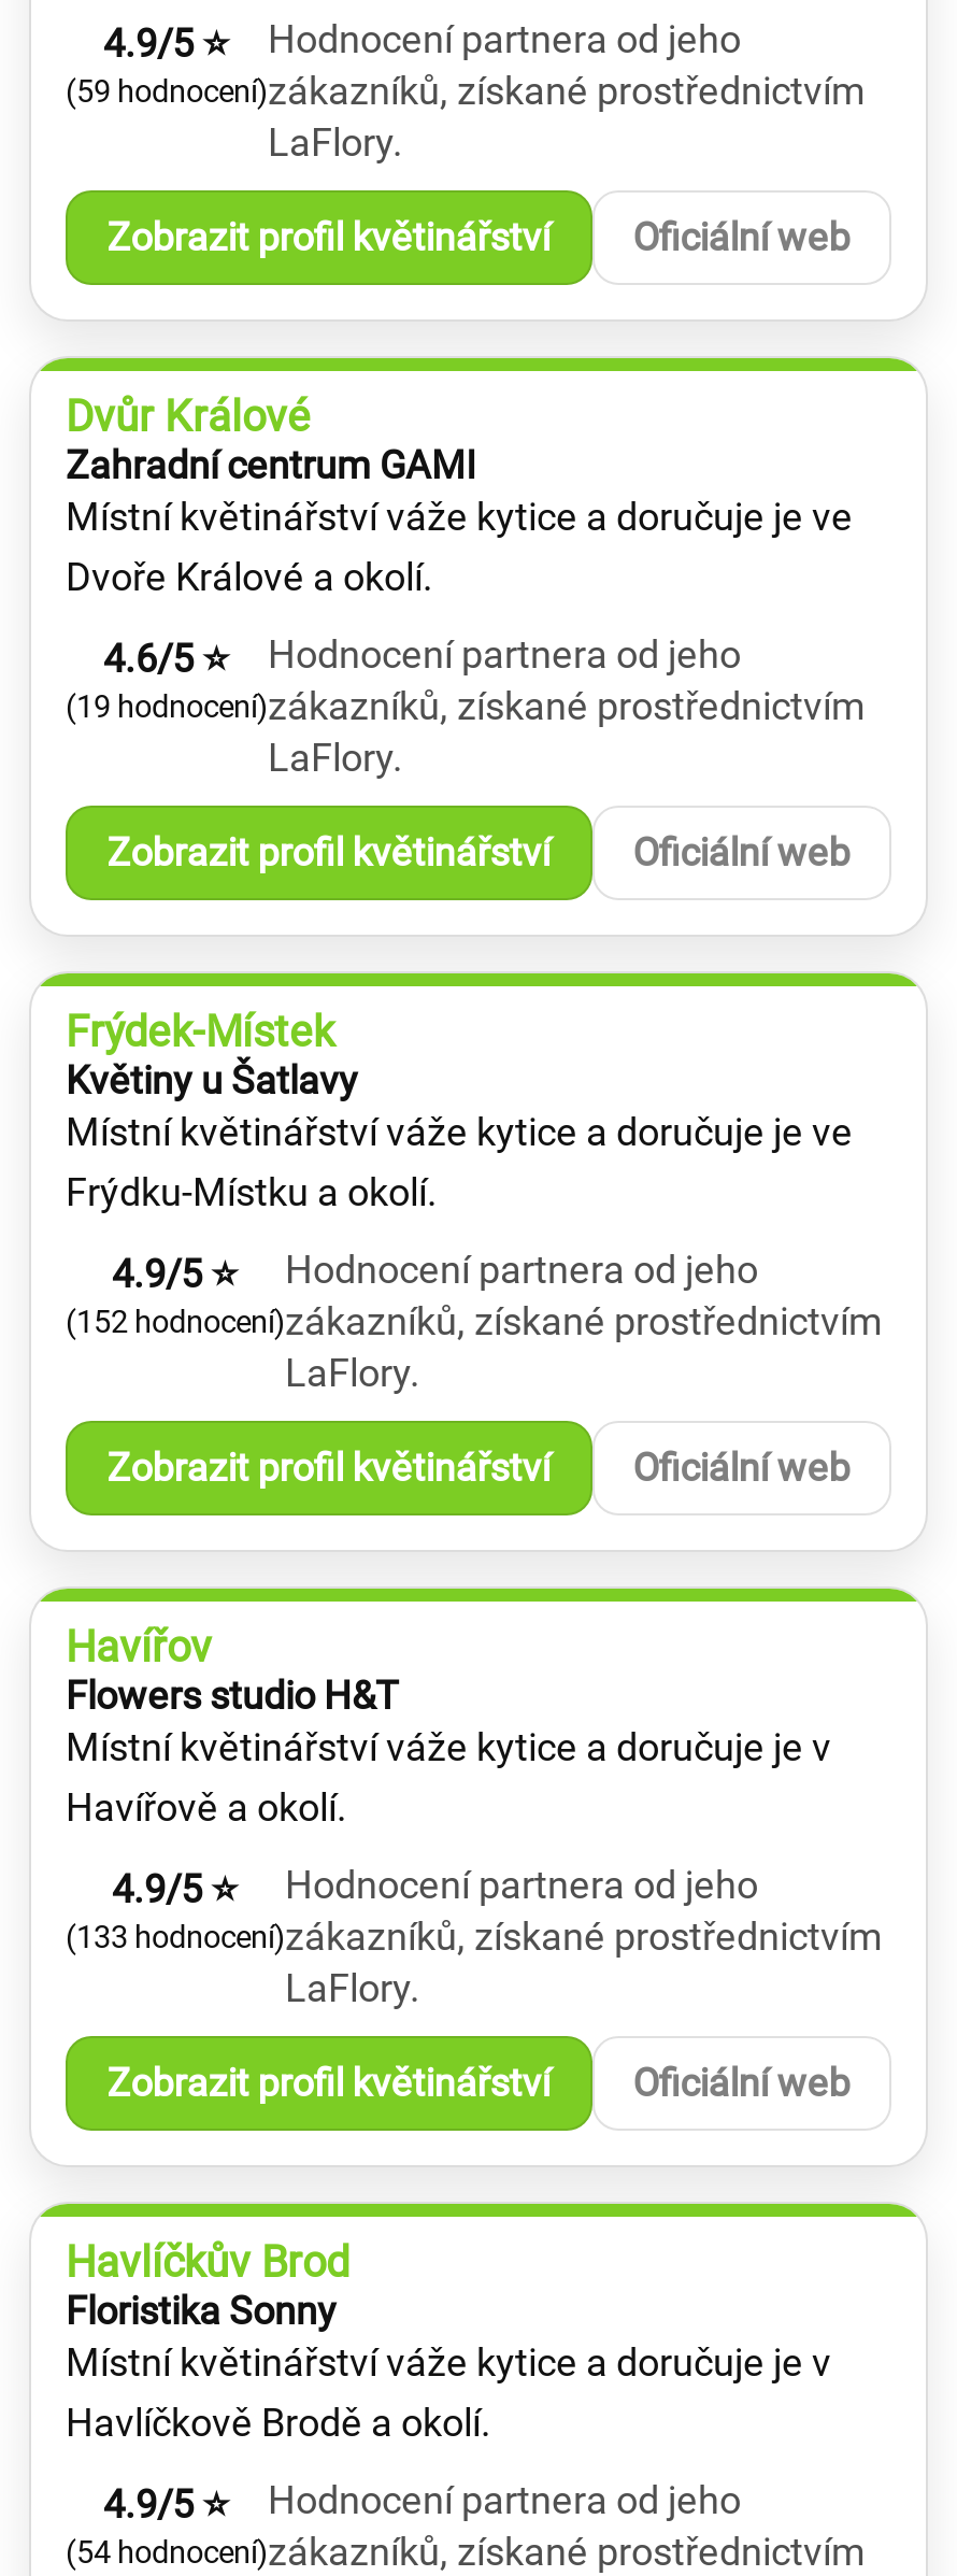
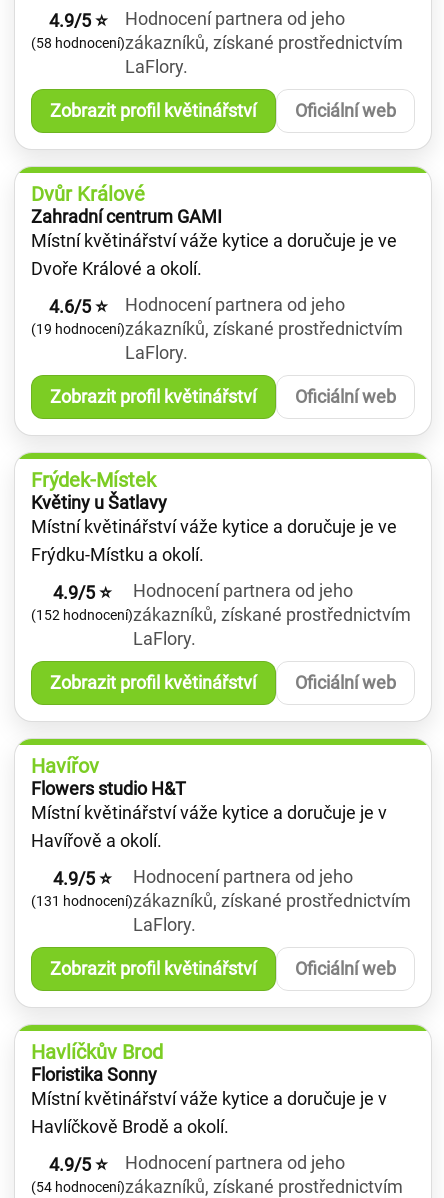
[66,68,866,113] (59 hodnocení) zákazníků, získané prostřednictvím -> [31,32,403,53] (58 hodnocení) zákazníků, získané prostřednictvím
[66,1913,883,1959] (133 hodnocení) zákazníků, získané prostřednictvím -> [31,890,411,911] (131 hodnocení) zákazníků, získané prostřednictvím

